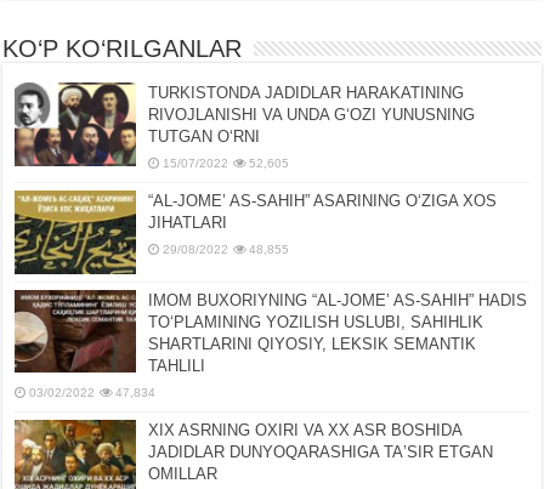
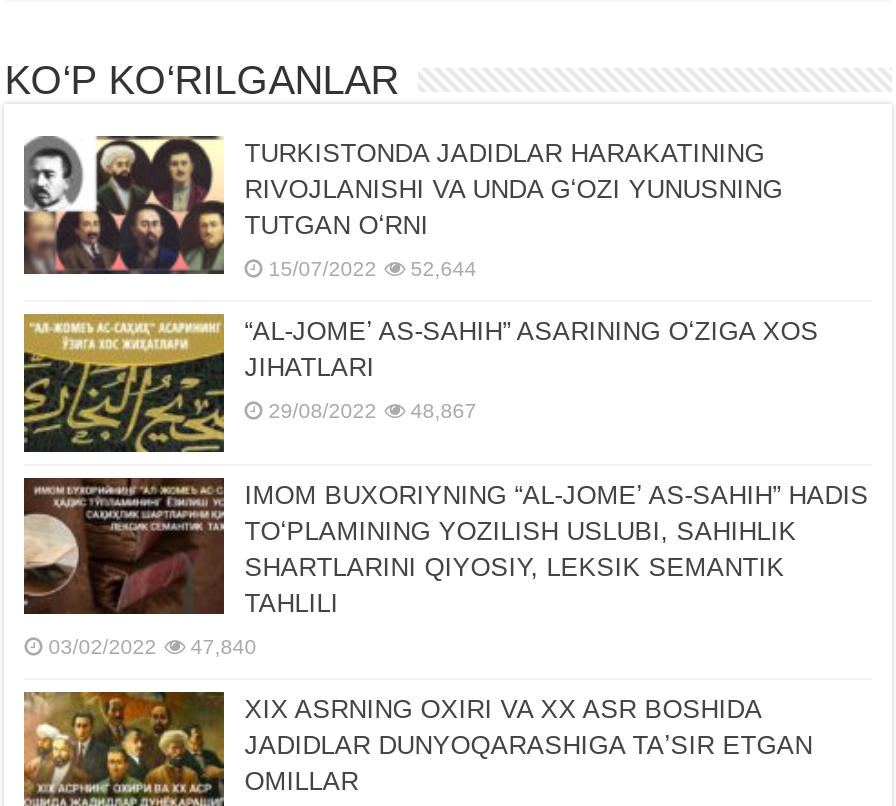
[163,157,289,170] 15/07/2022 52,605 -> [268,259,476,281] 15/07/2022 52,644
[163,243,289,257] 29/08/2022 48,855 -> [268,401,476,423] 29/08/2022 48,867
[29,385,156,399] 03/02/2022 47,834 -> [48,635,256,657] 03/02/2022 47,840

